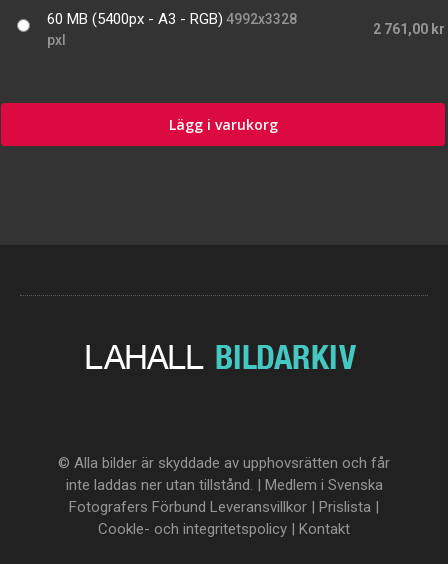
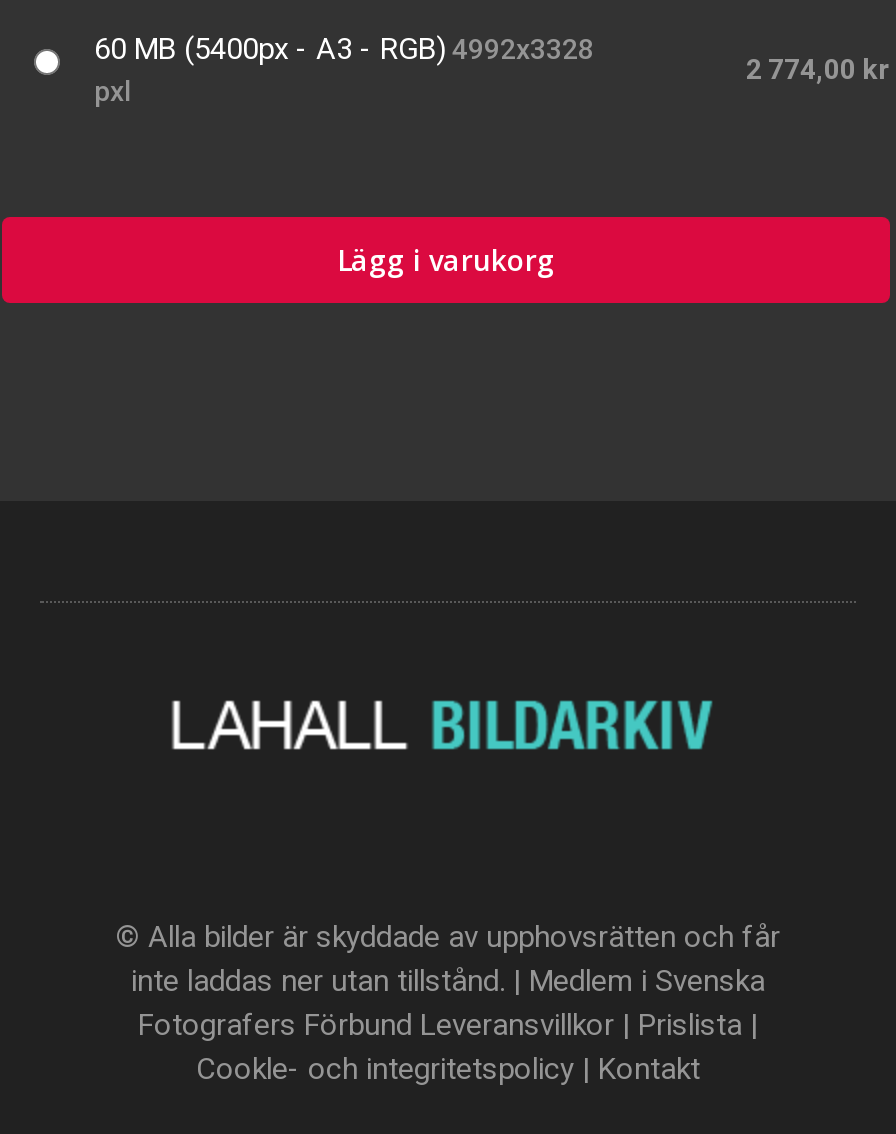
[373,21,445,37] 2 761,00 kr -> [746,53,890,85] 2 774,00 kr

